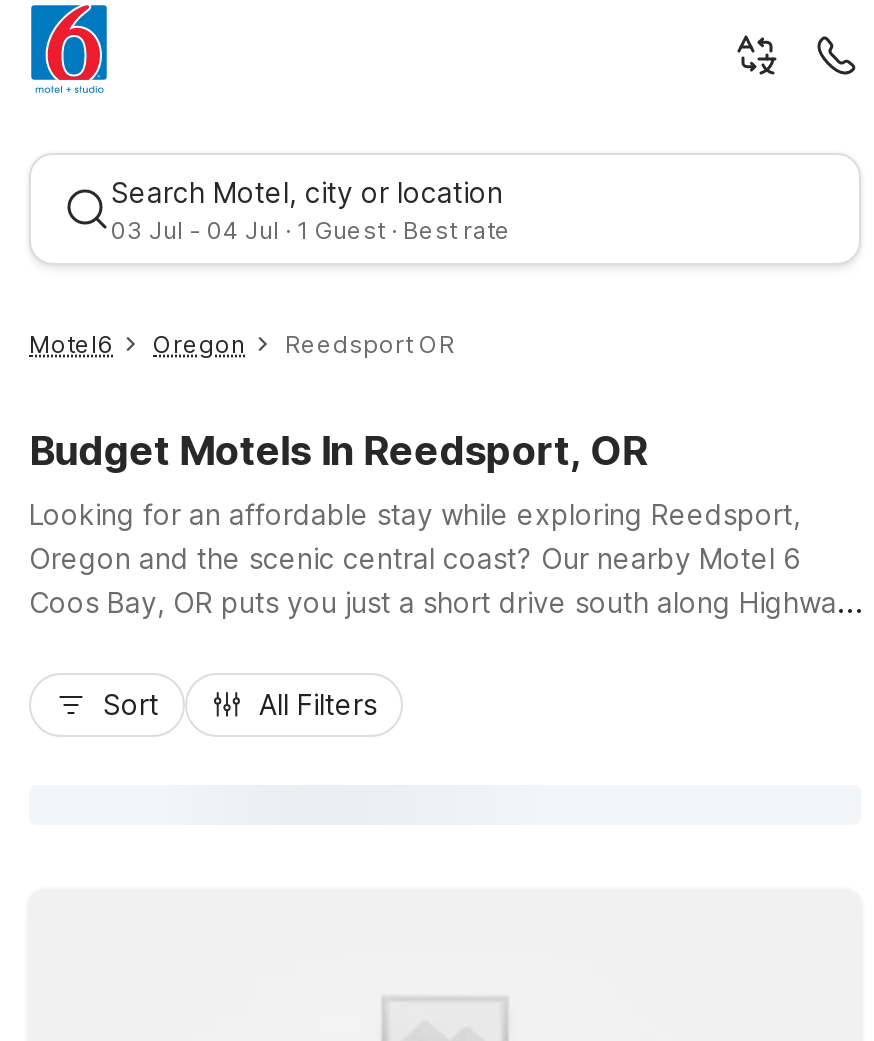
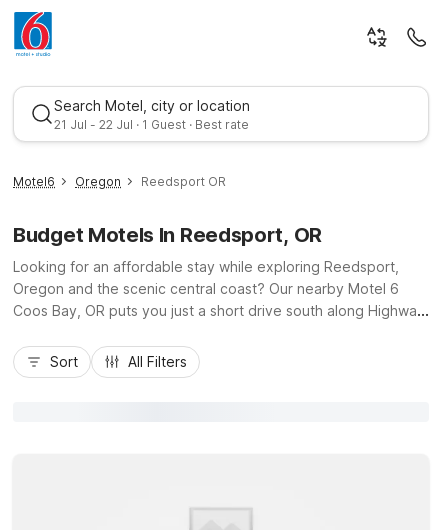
[111,215,511,245] 03 Jul - 04 Jul · 1 Guest · Best rate -> [54,117,249,132] 21 Jul - 22 Jul · 1 Guest · Best rate

